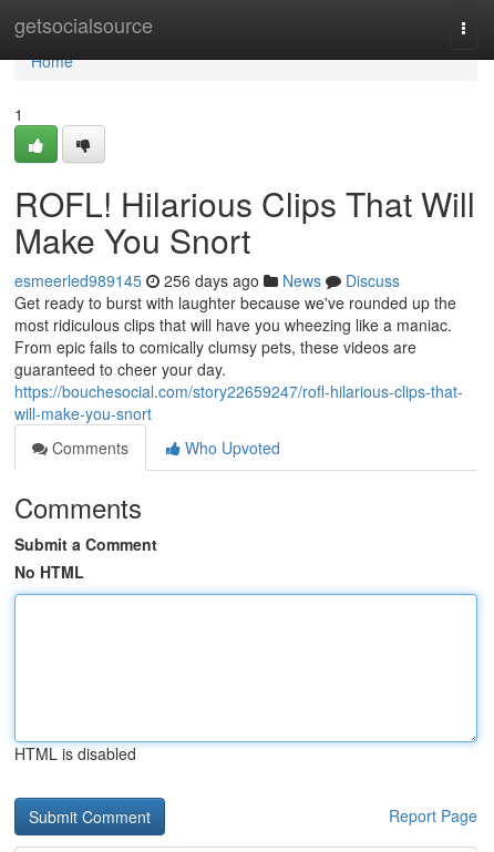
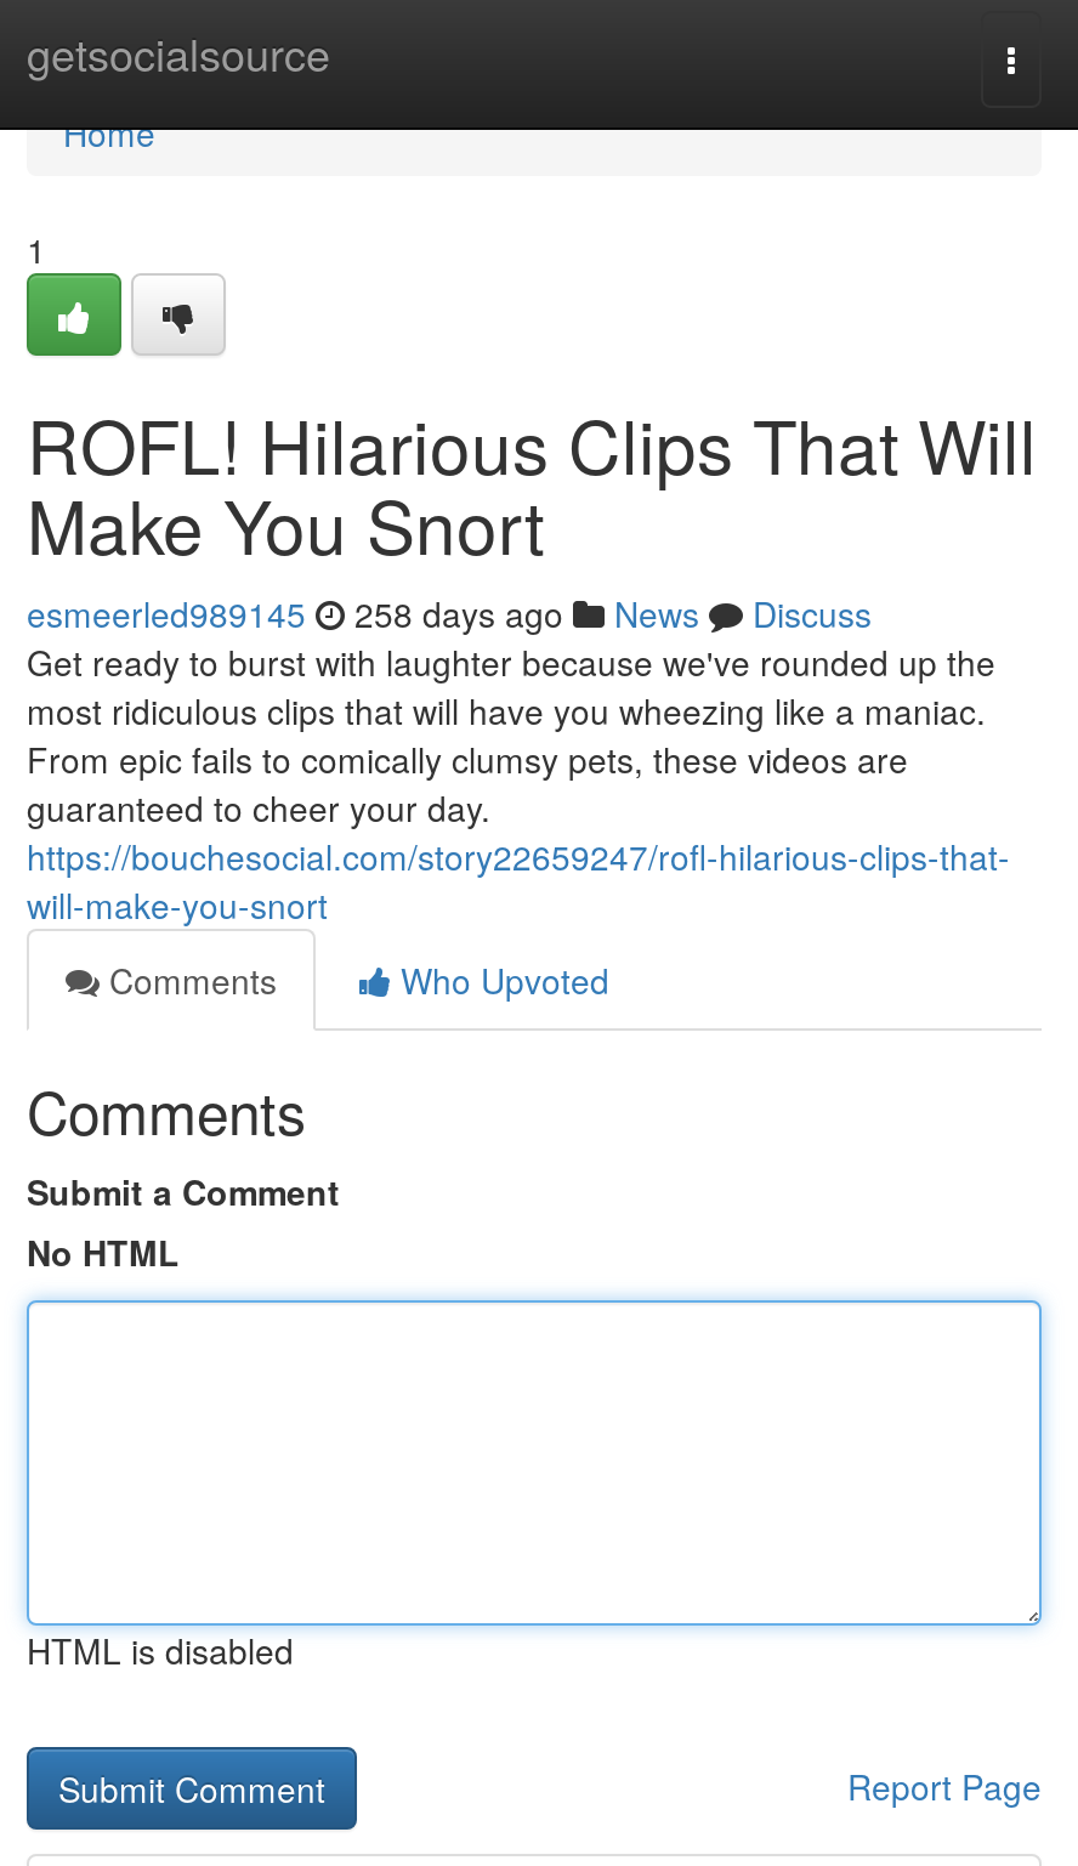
[14,269,400,291] esmeerled989145 256 days ago News Discuss -> [27,589,872,637] esmeerled989145 258 days ago News Discuss

